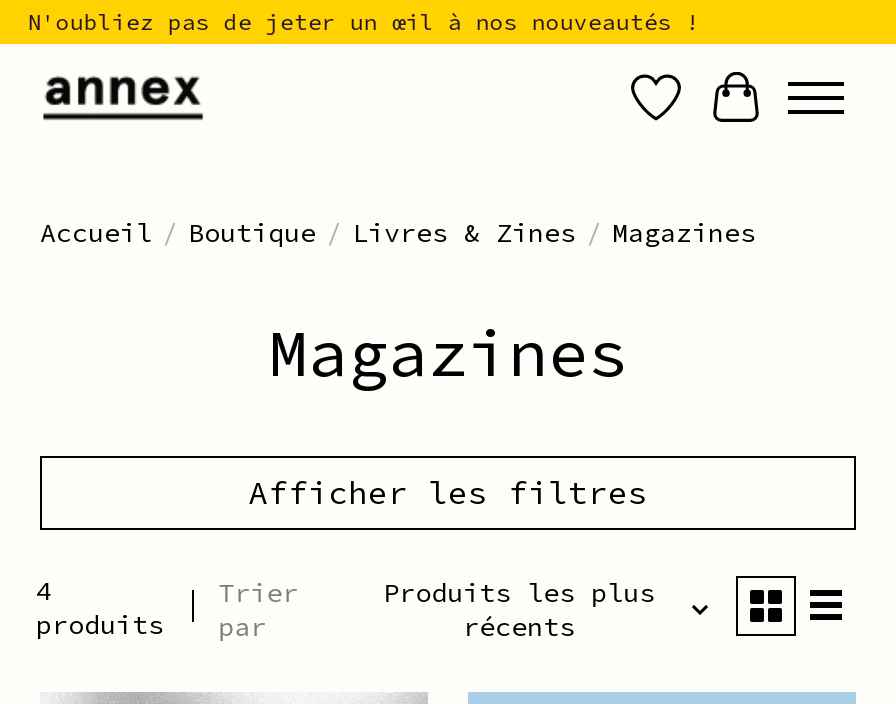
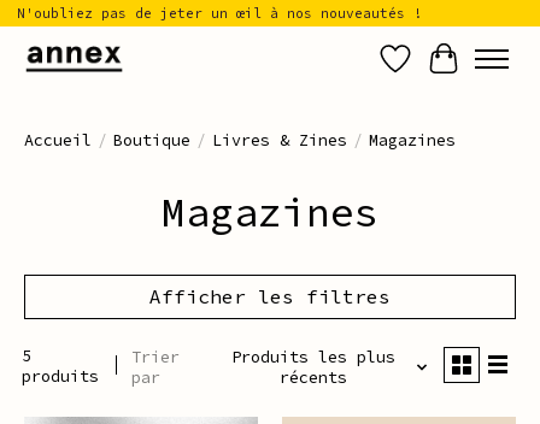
[36,574,52,608] 4 -> [22,346,31,366] 5

